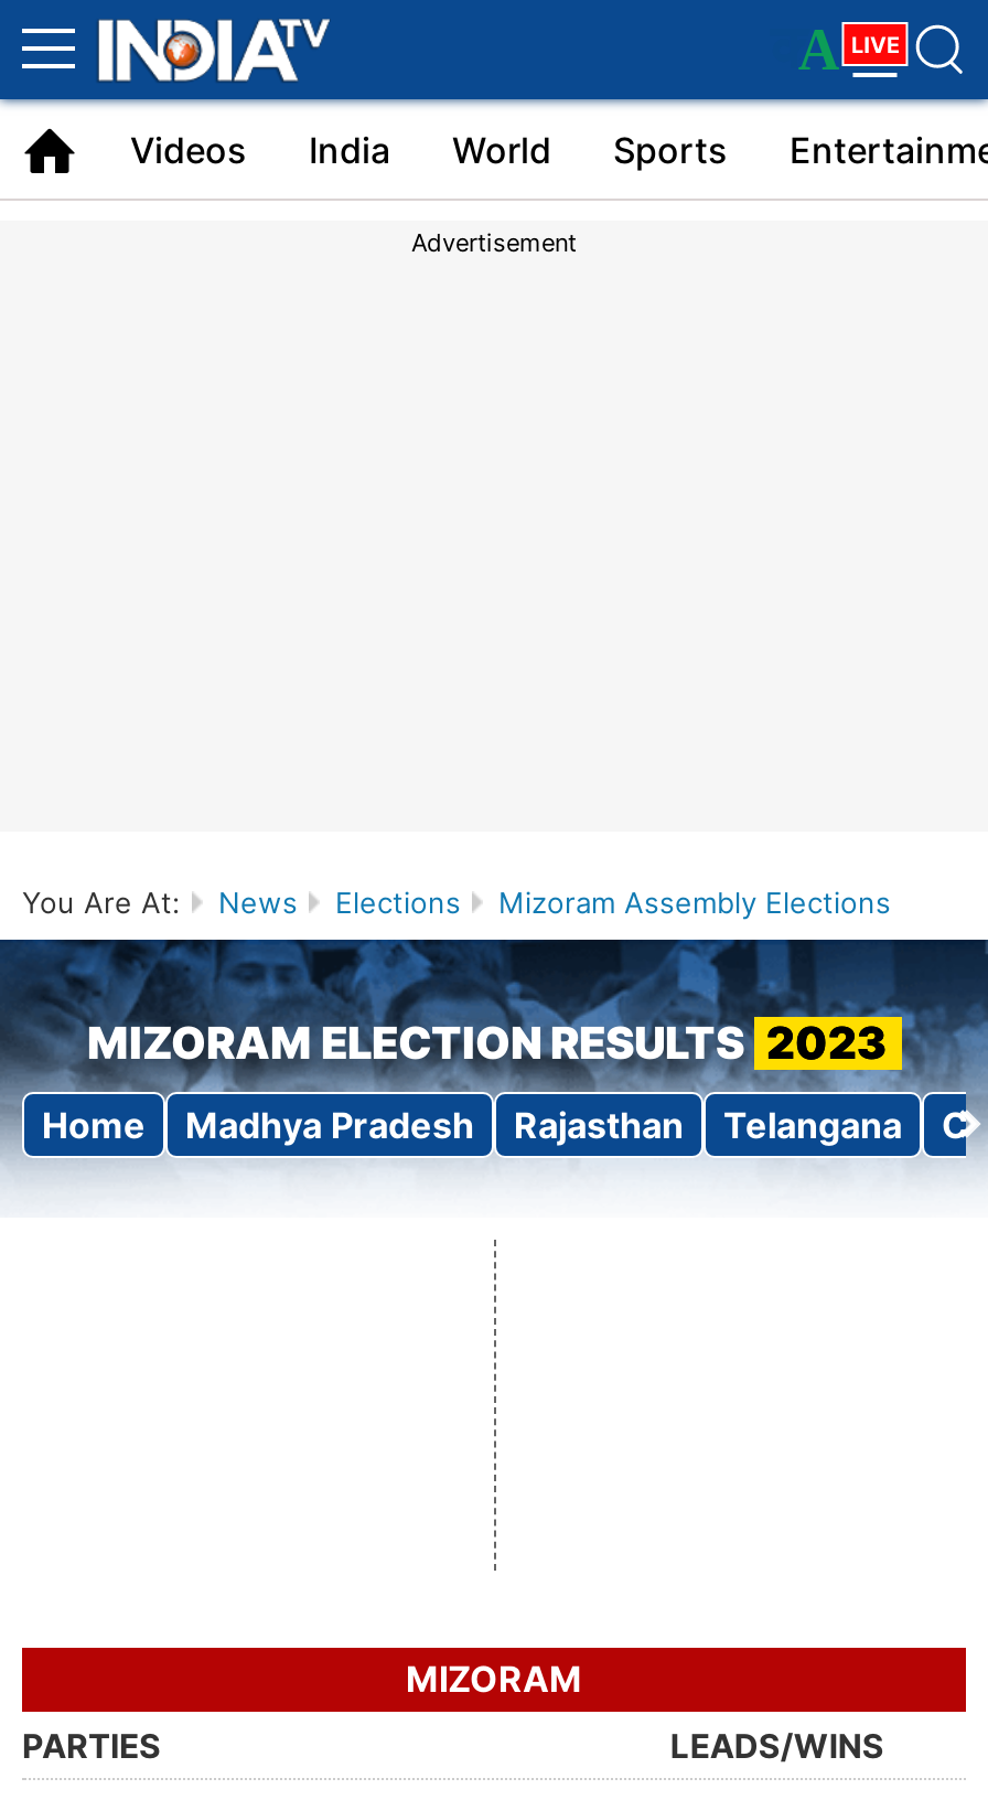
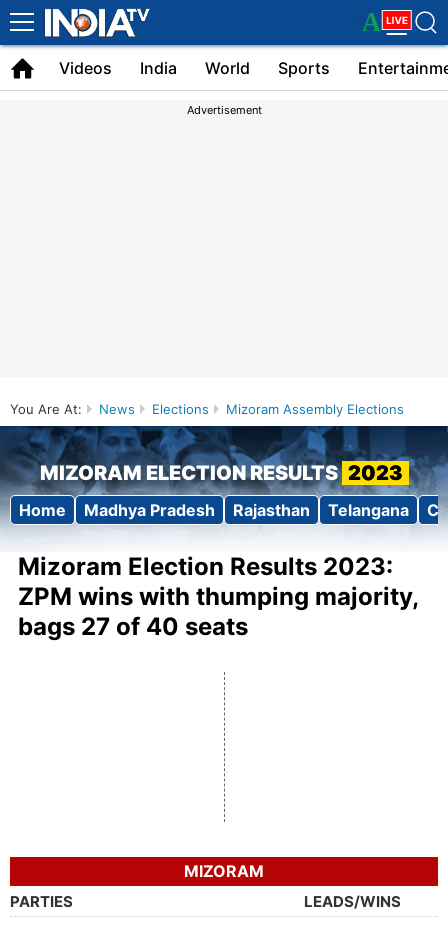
none -> [18,552,418,641] Mizoram Election Results 2023: | ZPM wins with thumping majority, | bags 27 of 40 seats

